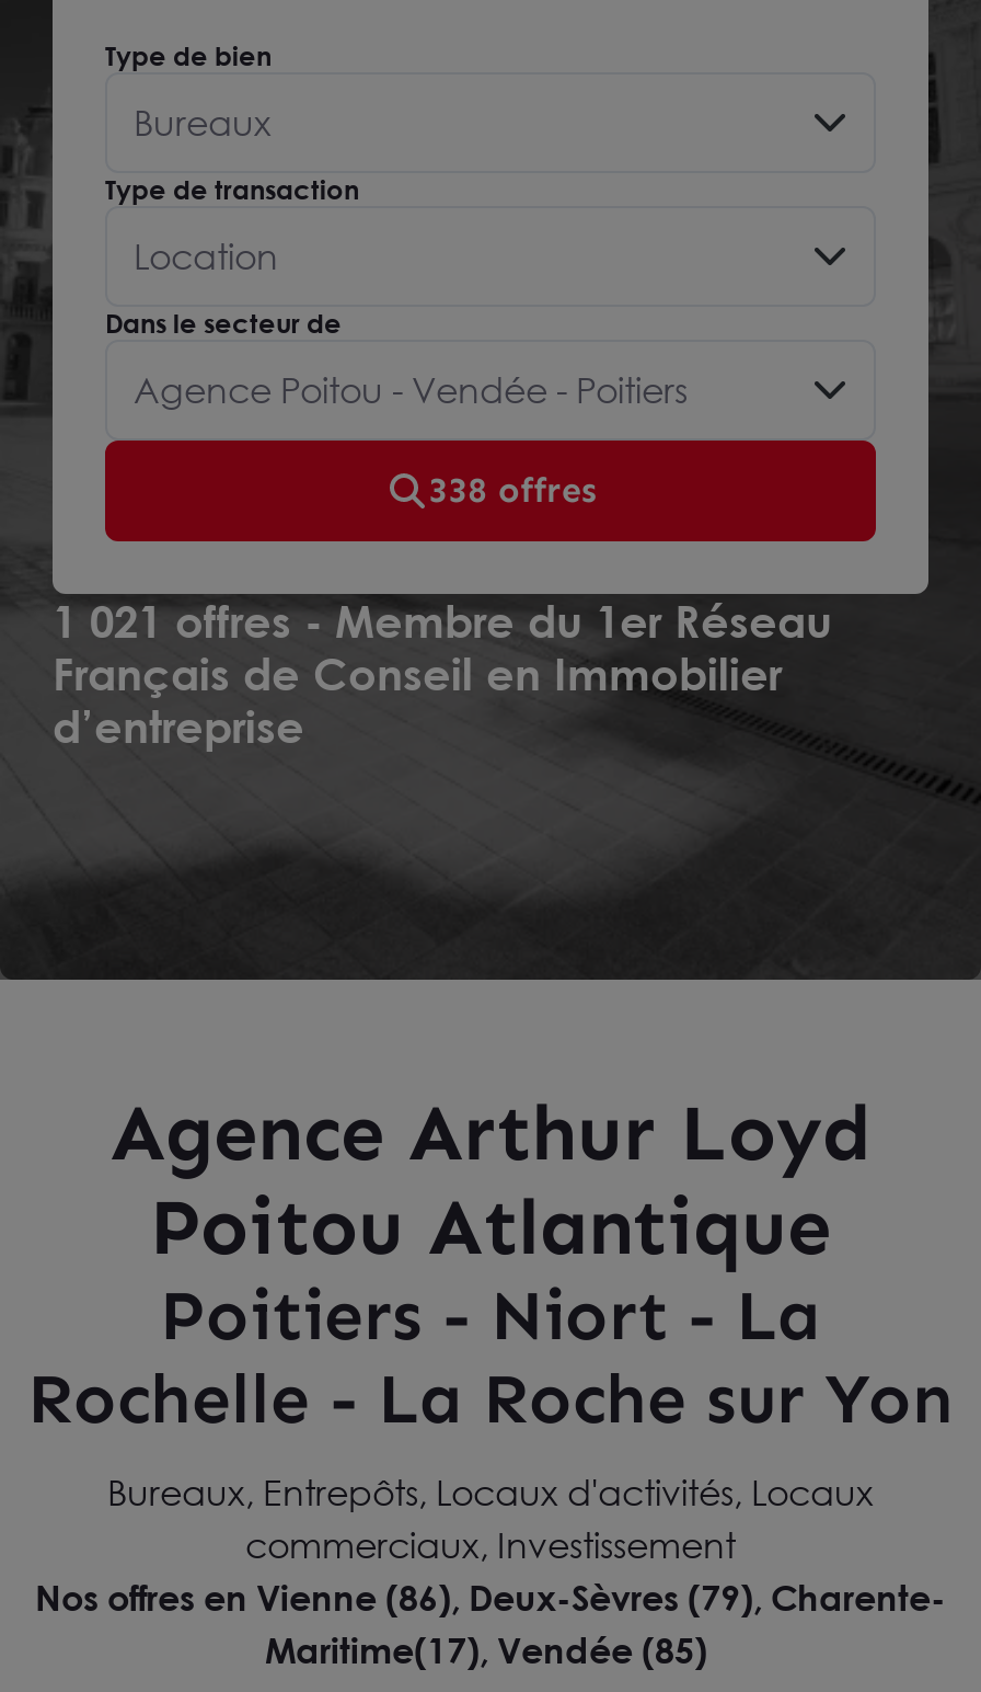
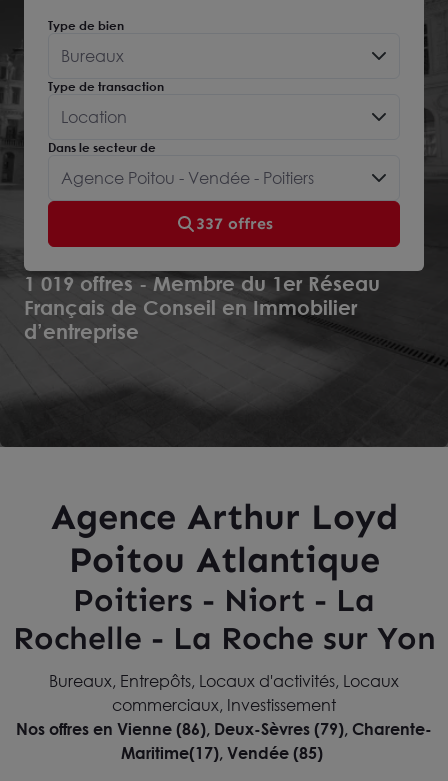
[428,469,597,511] 338 offres -> [195,214,272,233] 337 offres
[53,594,832,647] 1 021 offres - Membre du 1er Réseau -> [24,271,380,295] 1 019 offres - Membre du 1er Réseau

